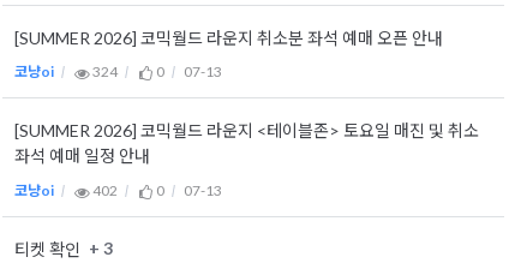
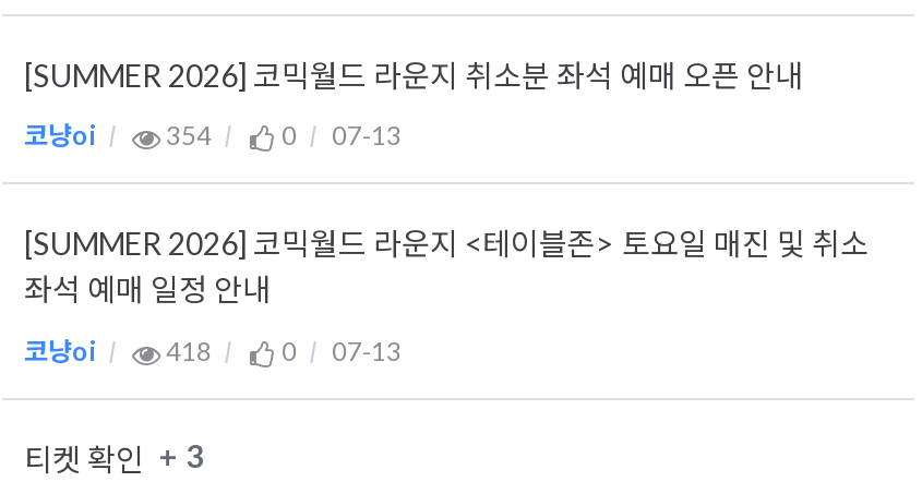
[92,63,118,81] 324 -> [166,120,212,152] 354
[92,181,118,199] 402 -> [166,334,212,367] 418

